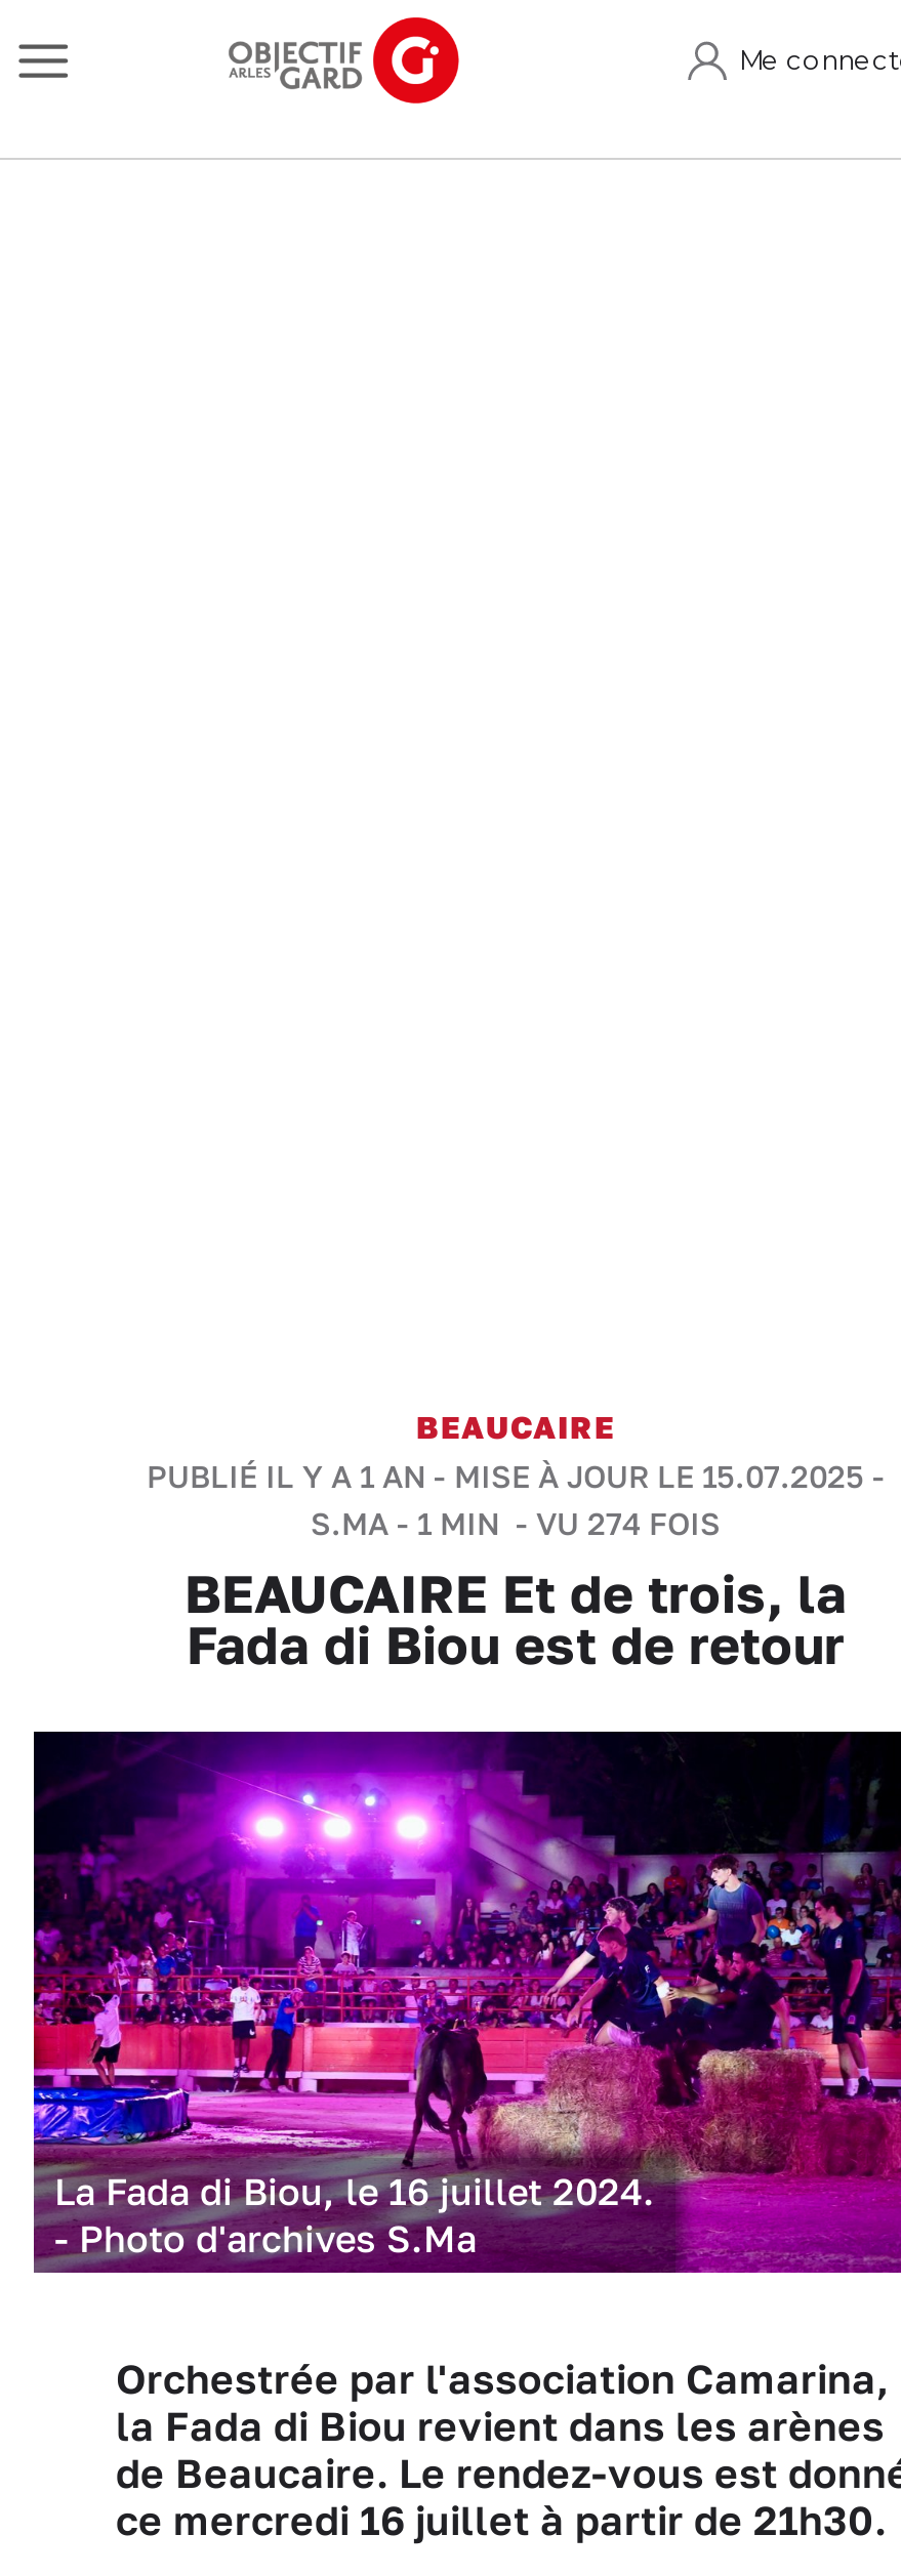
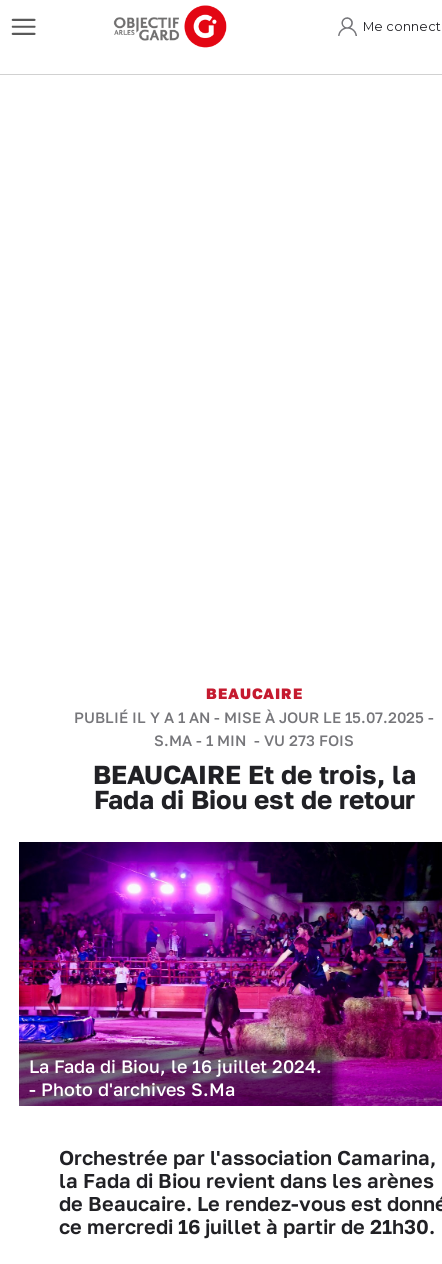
[311,1504,721,1541] S.MA - 1 MIN - VU 274 FOIS -> [154,731,354,749] S.MA - 1 MIN - VU 273 FOIS

